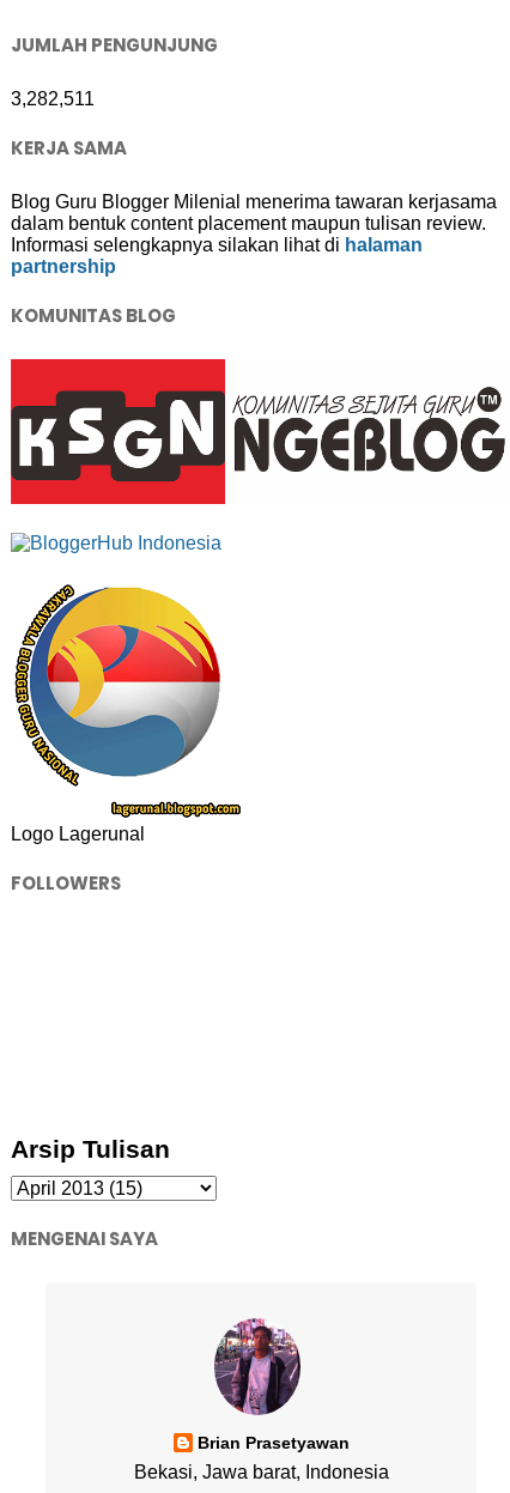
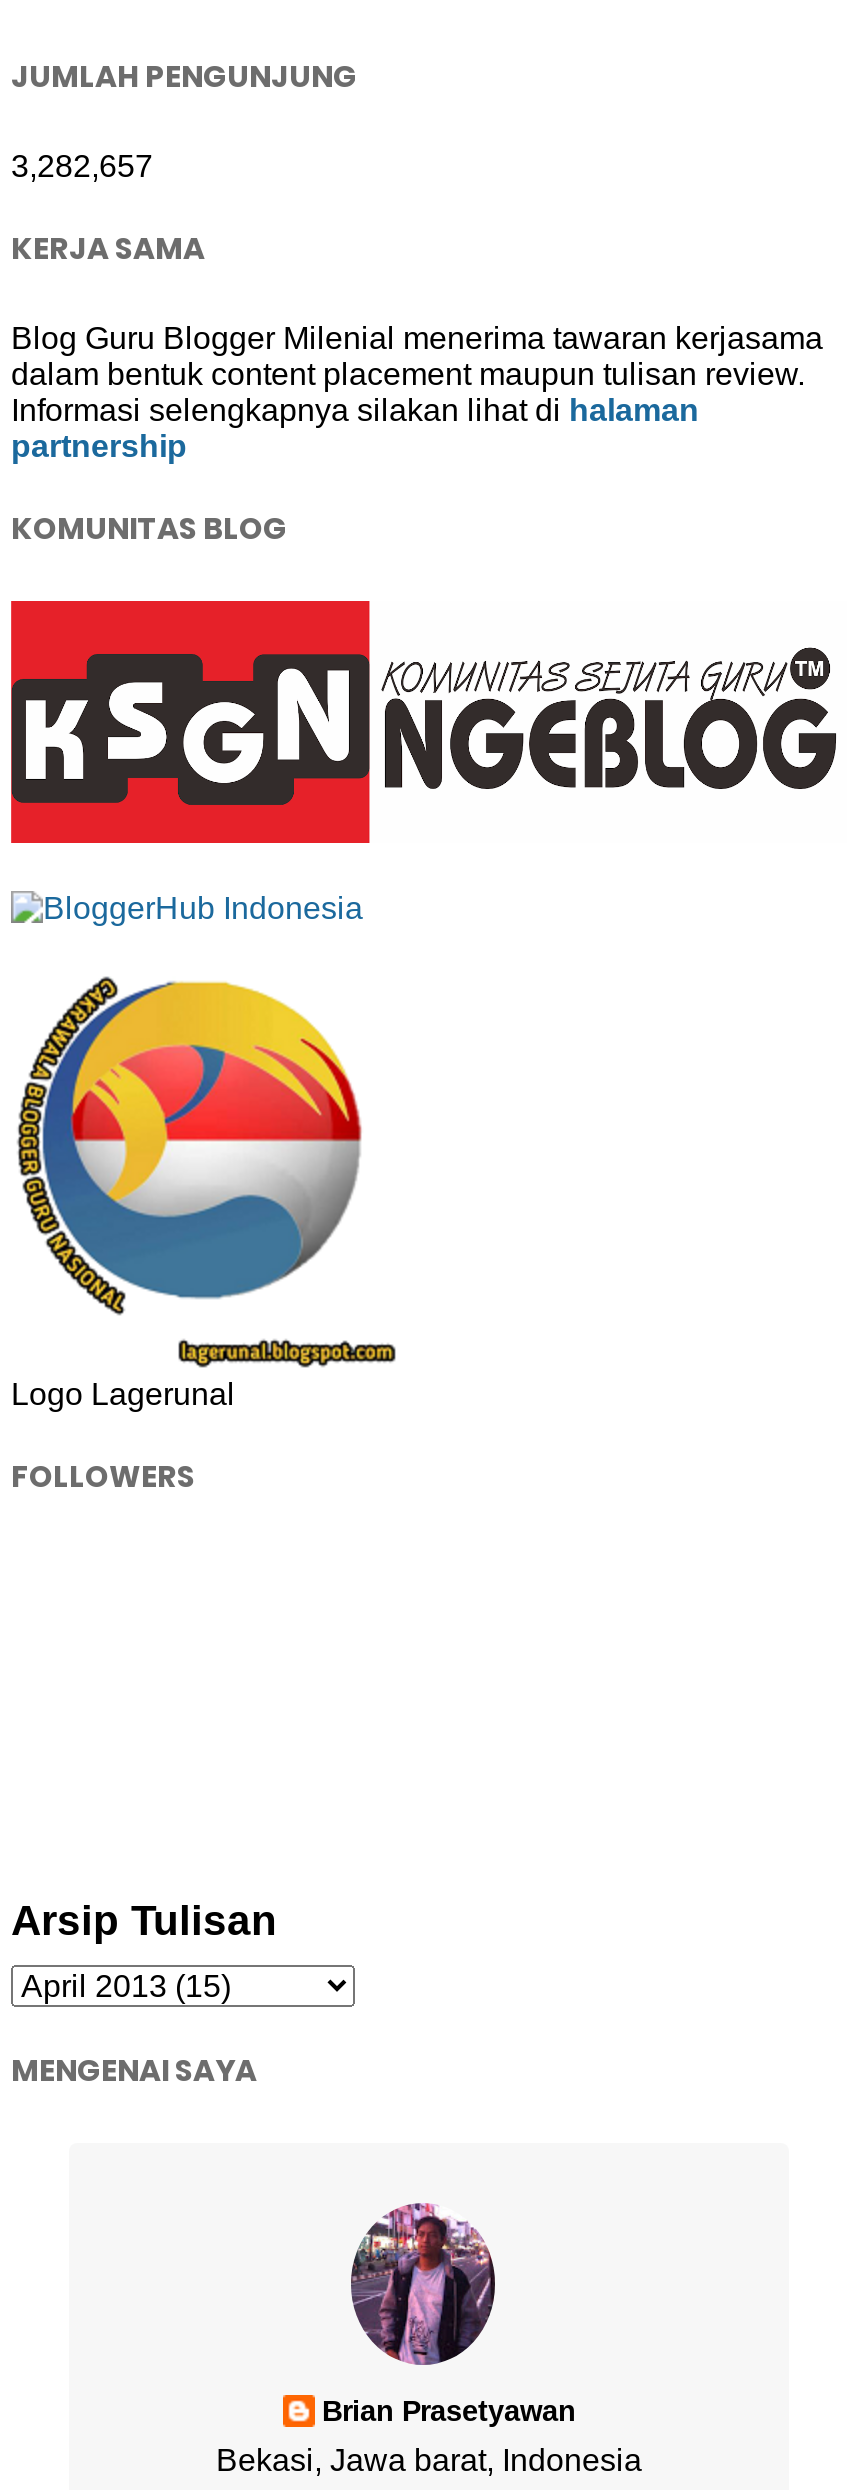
[11,88,95,109] 3,282,511 -> [11,149,153,183] 3,282,657

